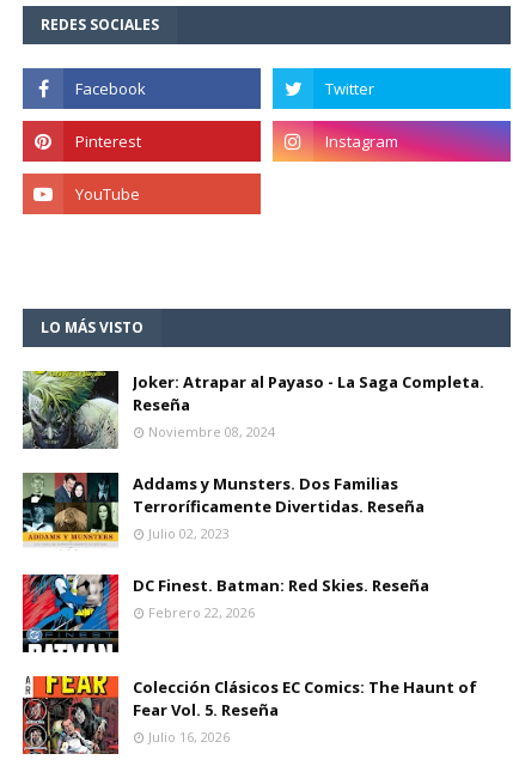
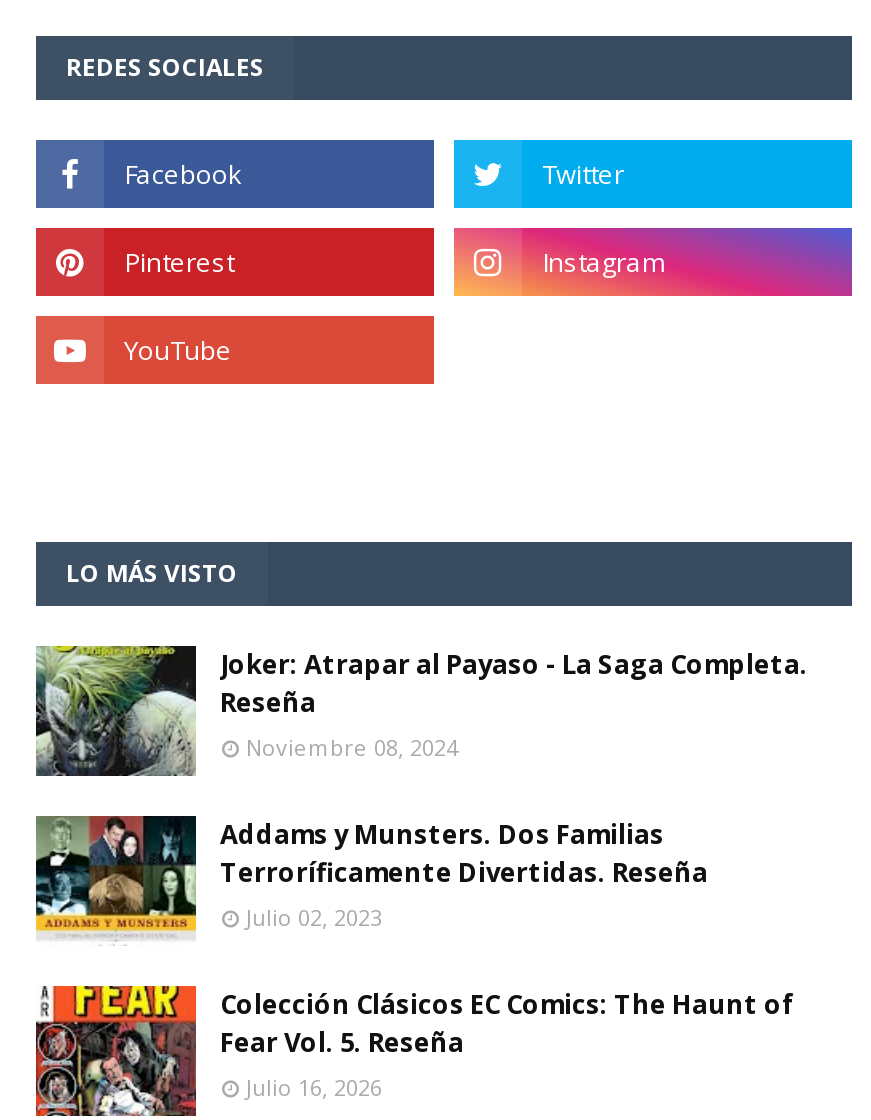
[22,573,429,653] [image] | DC Finest. Batman: Red Skies. Reseña | Febrero 22, 2026 -> none

